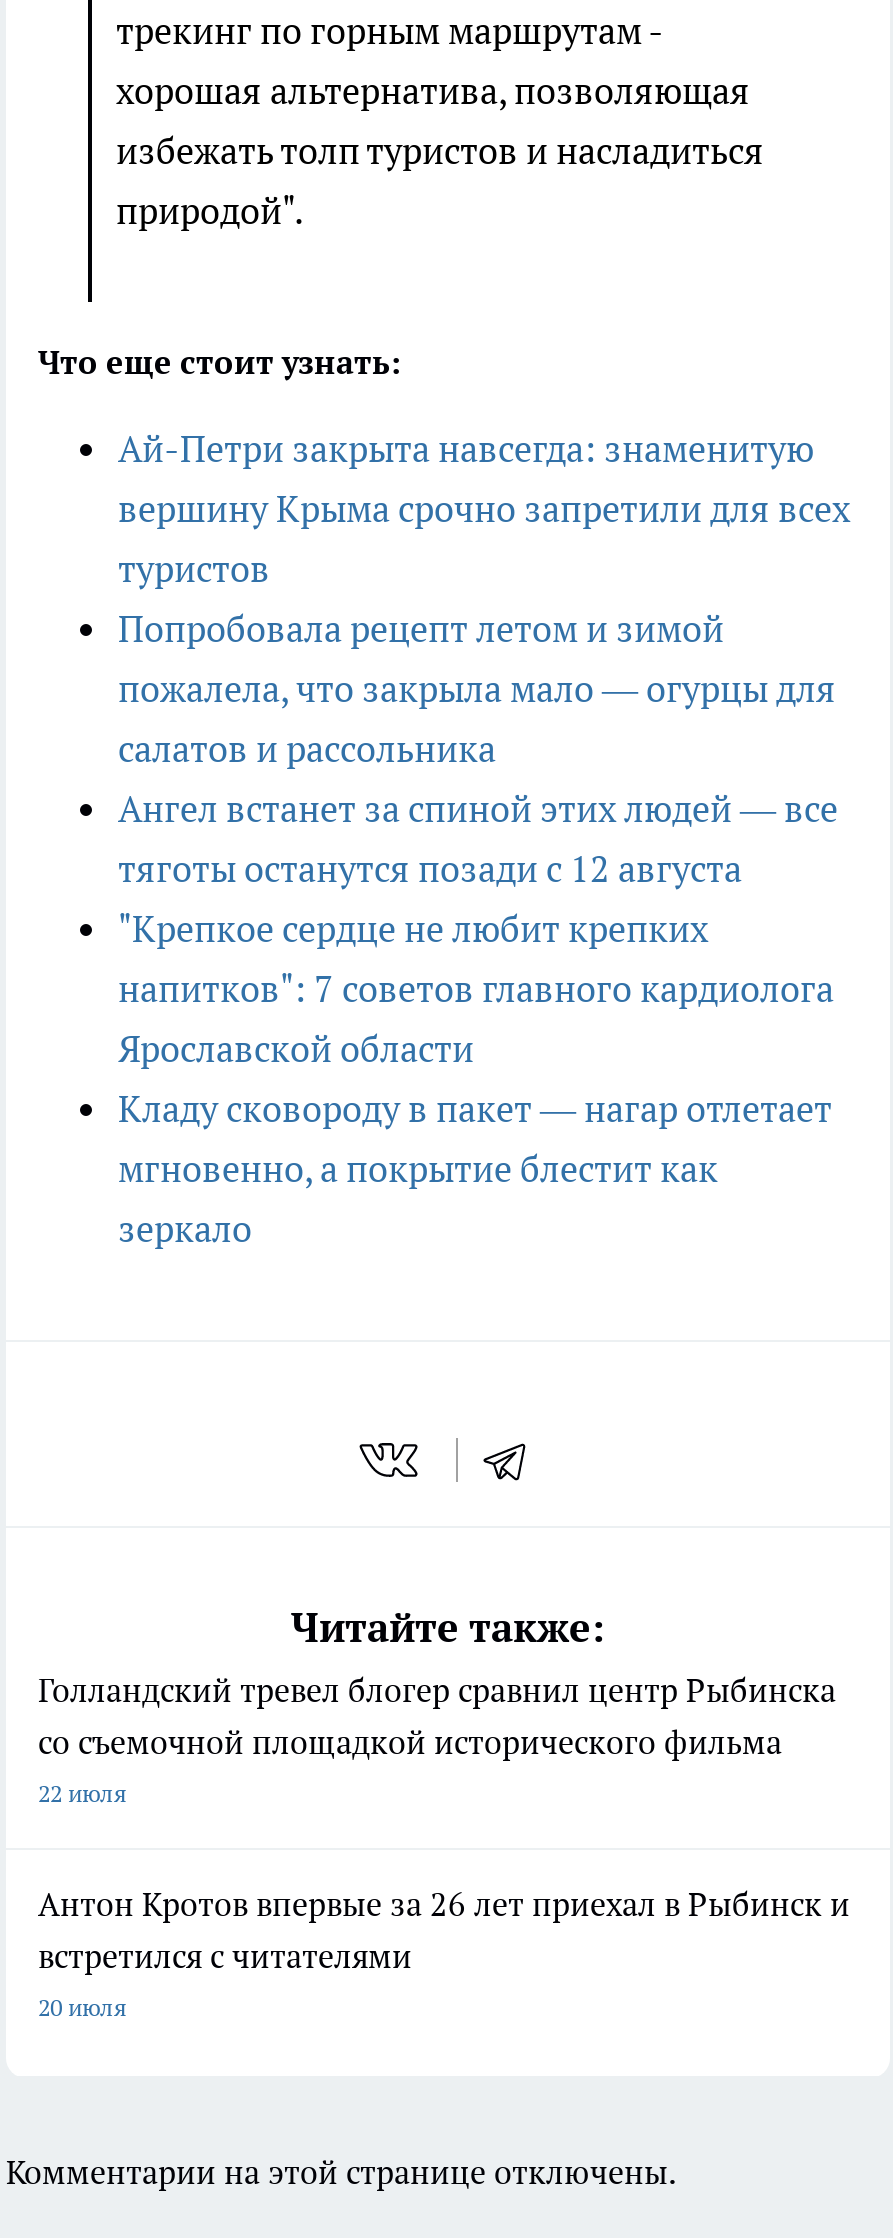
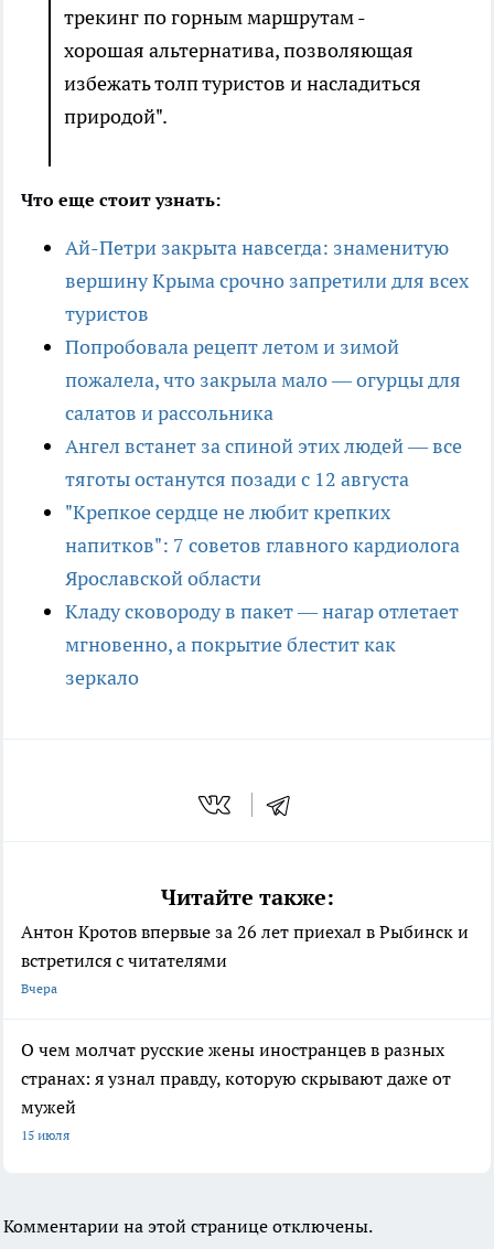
[38,1669,836,1807] Голландский тревел блогер сравнил центр Рыбинска | со съемочной площадкой исторического фильма | 22 июля -> none
moved [38,1883,850,1975] -> [21,920,469,971]: Антон Кротов впервые за 26 лет приехал в Рыбинск и | встретился с читателями
[38,1991,126,2021] 20 июля -> [21,980,451,1143] Вчера | О чем молчат русские жены иностранцев в разных | странах: я узнал правду, которую скрывают даже от | мужей | 15 июля

